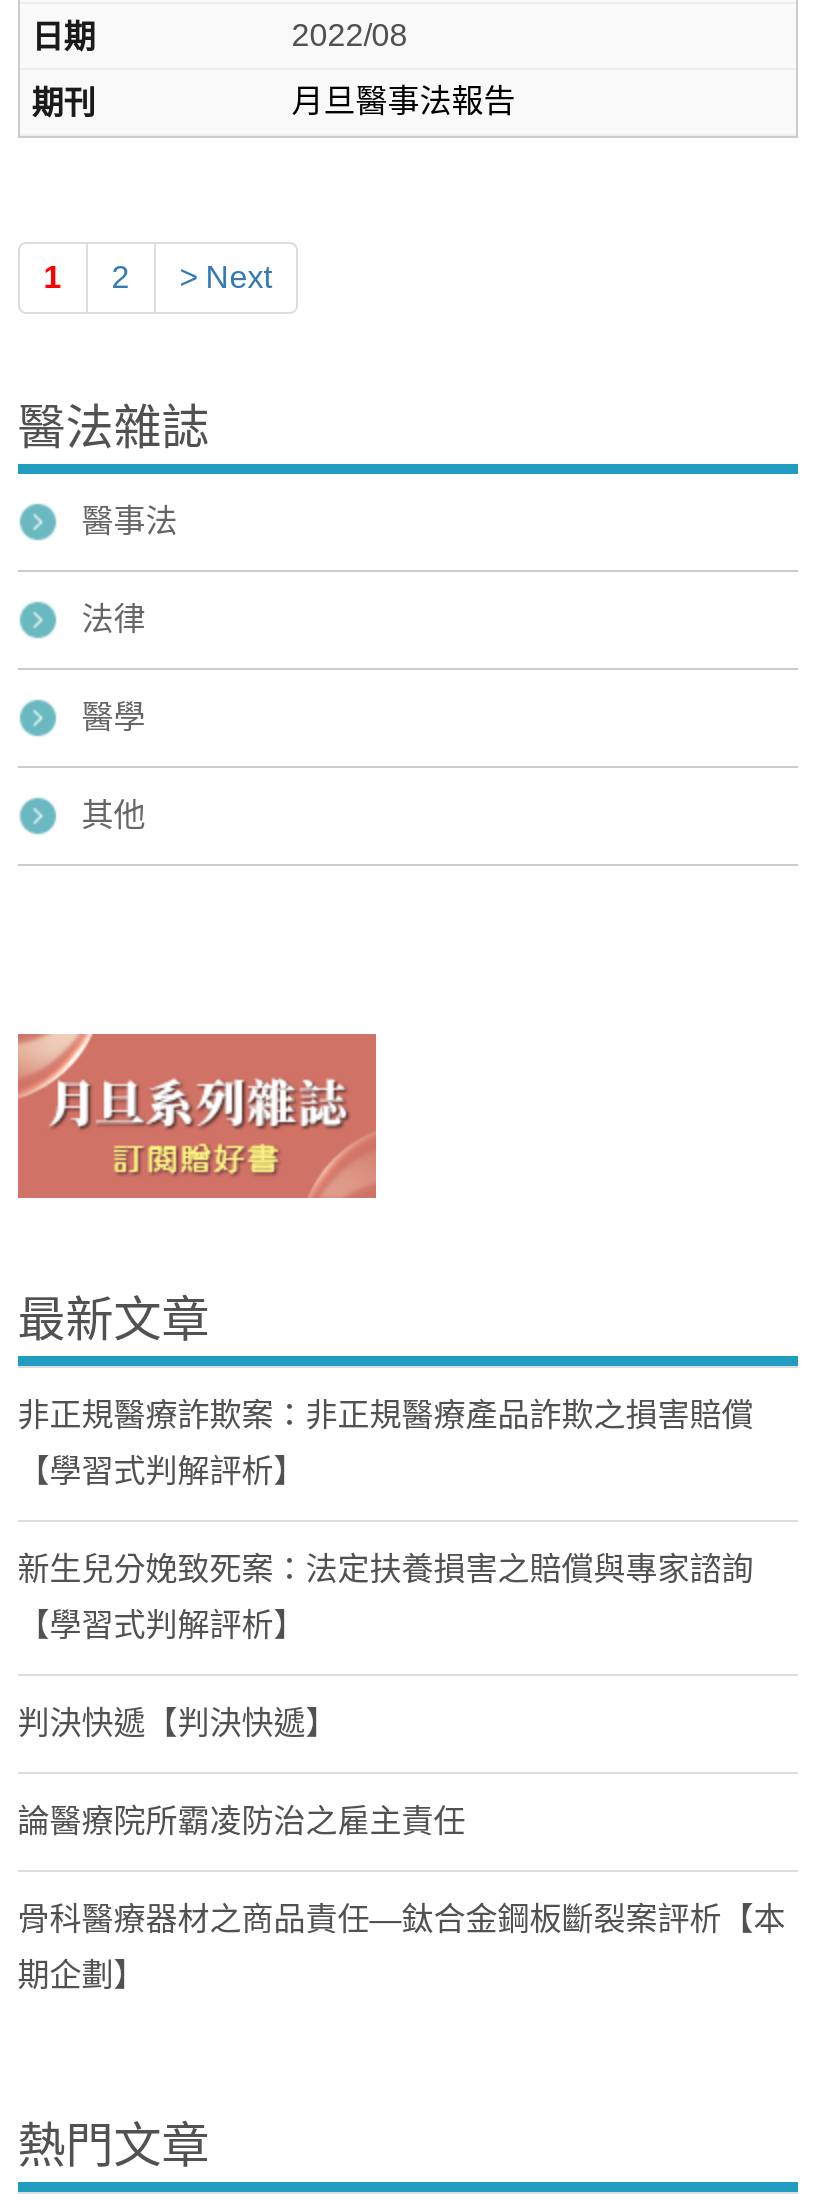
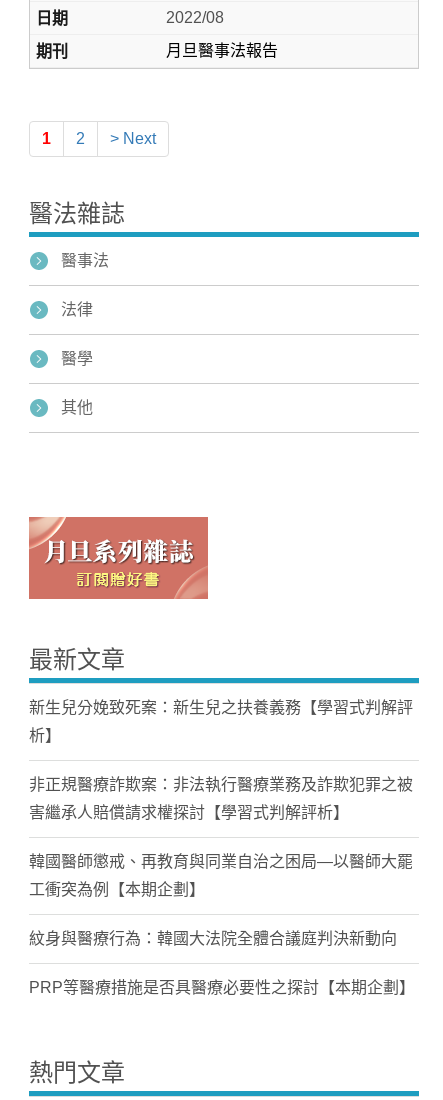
[18,1398,754,1432] 非正規醫療詐欺案：非正規醫療產品詐欺之損害賠償 -> [29,699,413,716] 新生兒分娩致死案：新生兒之扶養義務【學習式判解評
[18,1454,306,1488] 【學習式判解評析】 -> [29,727,61,744] 析】
[18,1552,754,1586] 新生兒分娩致死案：法定扶養損害之賠償與專家諮詢 -> [29,776,413,793] 非正規醫療詐欺案：非法執行醫療業務及詐欺犯罪之被
[18,1608,306,1642] 【學習式判解評析】 -> [29,804,349,821] 害繼承人賠償請求權探討【學習式判解評析】
[18,1706,338,1740] 判決快遞【判決快遞】 -> [29,853,413,870] 韓國醫師懲戒、再教育與同業自治之困局—以醫師大罷
[18,1804,466,1838] 論醫療院所霸凌防治之雇主責任 -> [29,881,205,898] 工衝突為例【本期企劃】
[18,1902,786,1936] 骨科醫療器材之商品責任—鈦合金鋼板斷裂案評析【本 -> [29,930,397,947] 紋身與醫療行為：韓國大法院全體合議庭判決新動向
[18,1958,146,1992] 期企劃】 -> [29,979,415,996] PRP等醫療措施是否具醫療必要性之探討【本期企劃】

